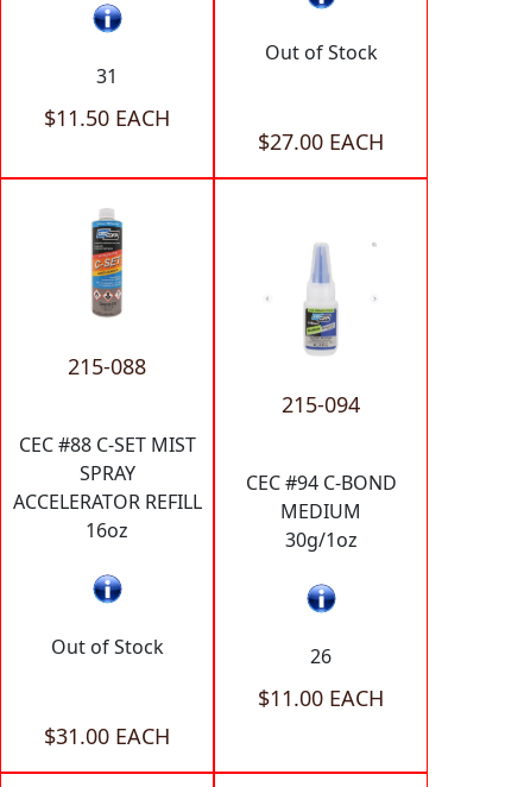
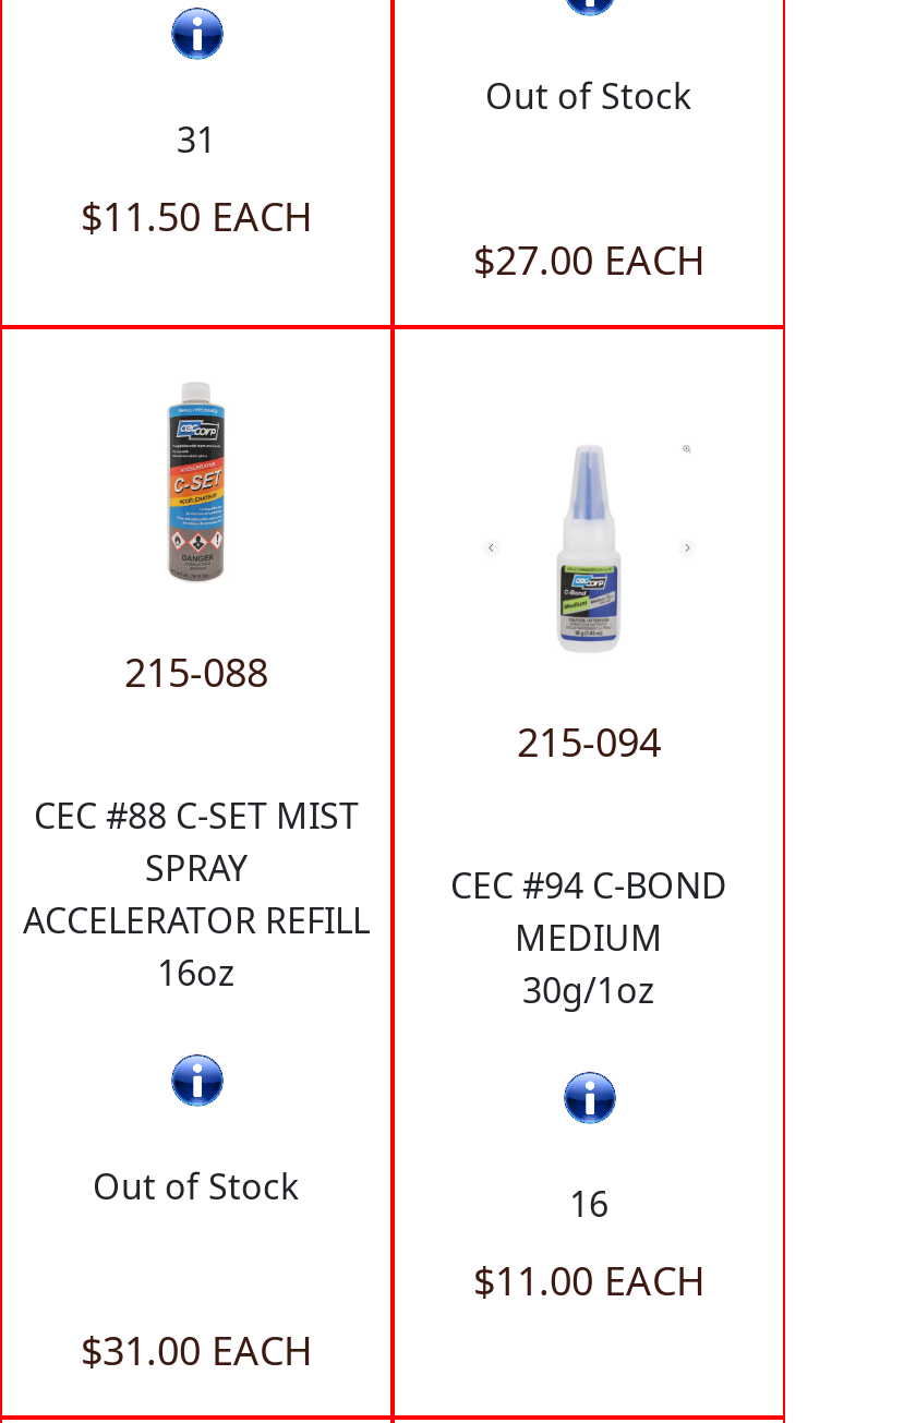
[310,643,332,669] 26 -> [569,1180,608,1228] 16

